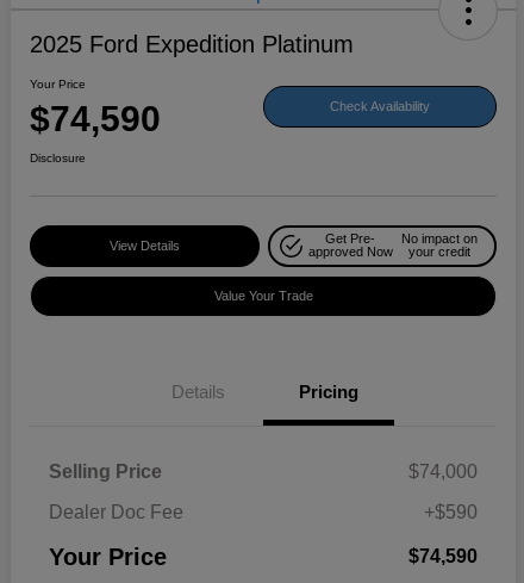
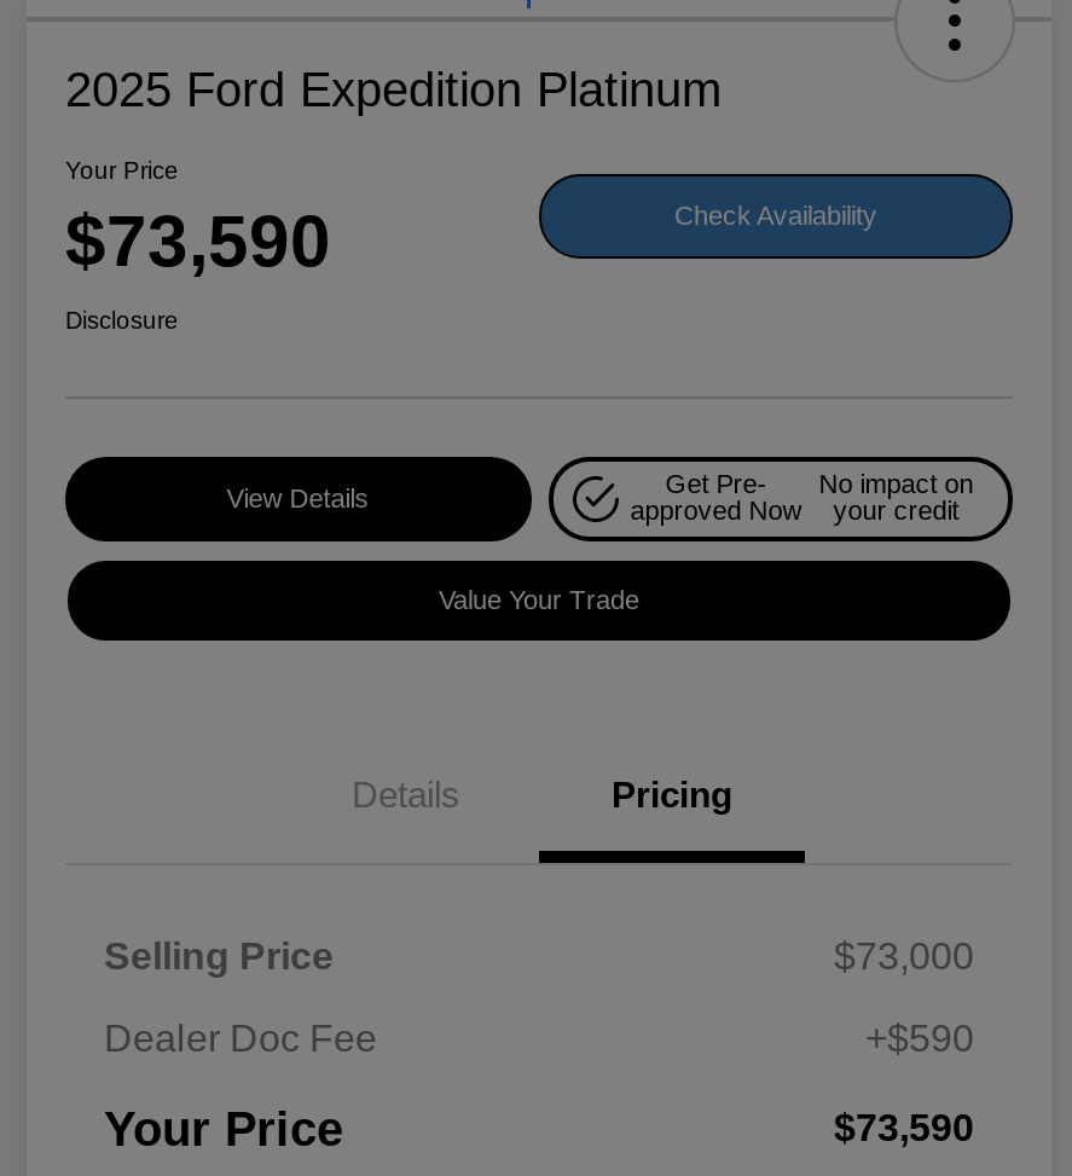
[30,99,161,138] $74,590 -> [65,200,331,280] $73,590
[408,461,478,481] $74,000 -> [834,935,974,976] $73,000
[408,546,478,566] $74,590 -> [834,1107,974,1148] $73,590

